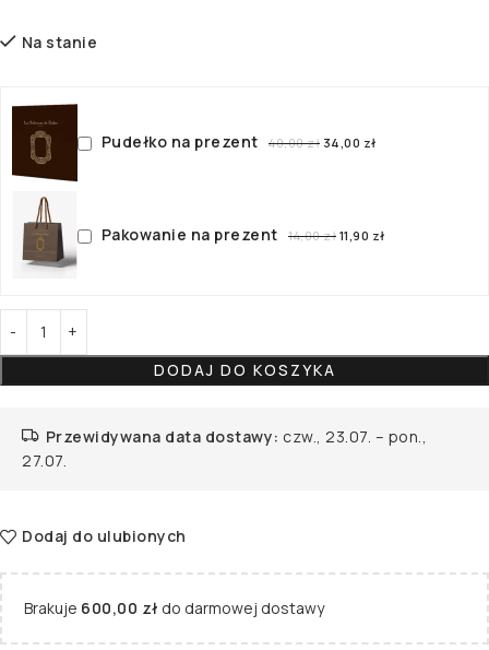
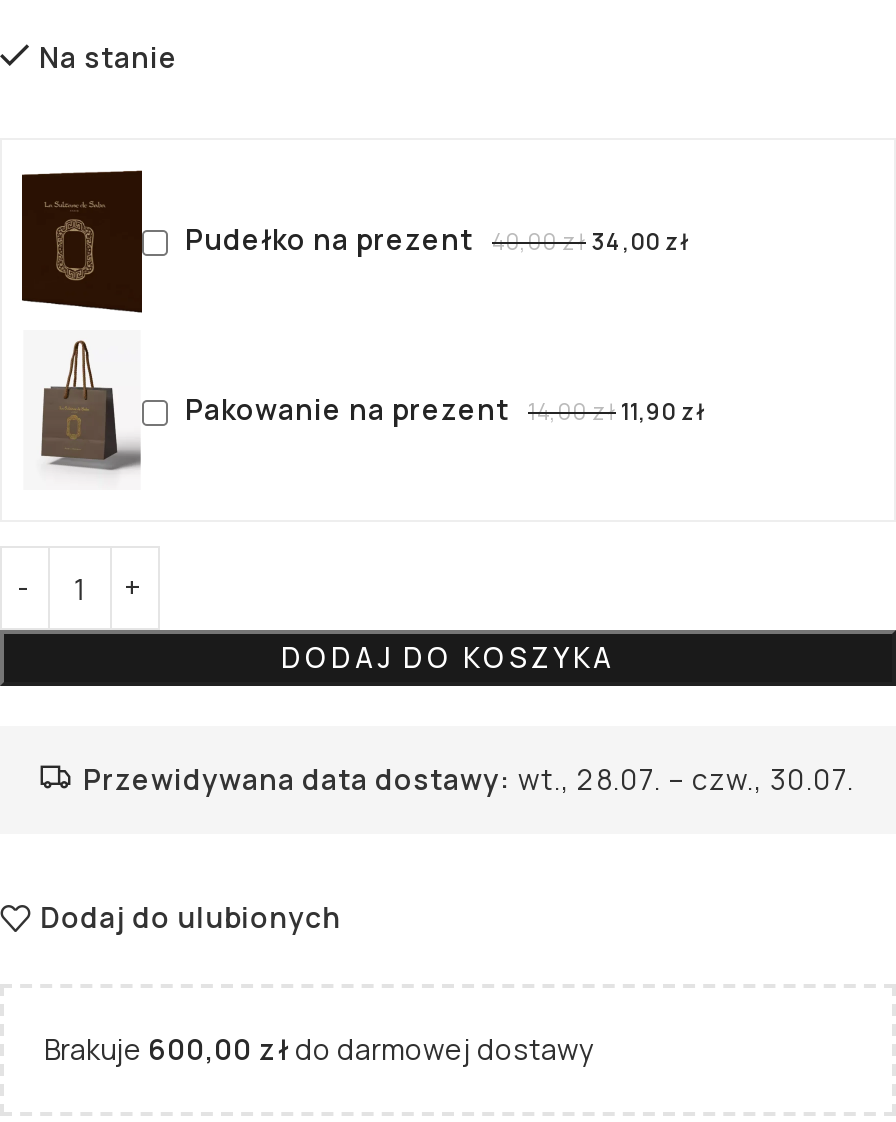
[22,426,427,471] Przewidywana data dostawy: czw., 23.07. – pon., | 27.07. -> [83,760,854,798] Przewidywana data dostawy: wt., 28.07. – czw., 30.07.

